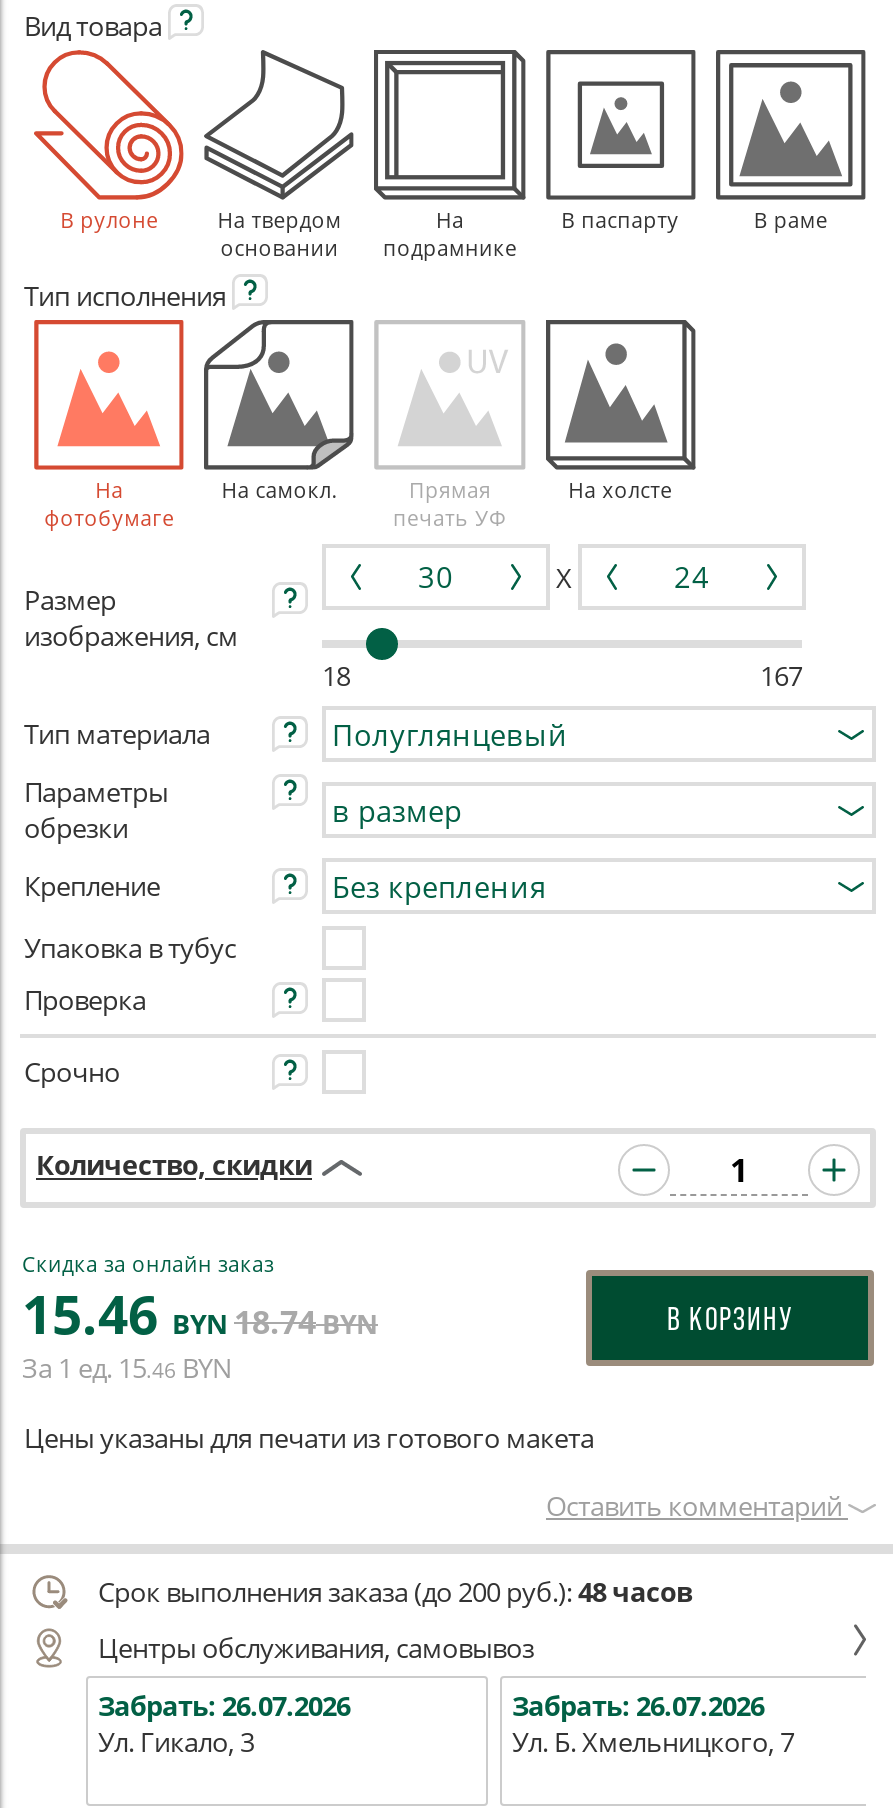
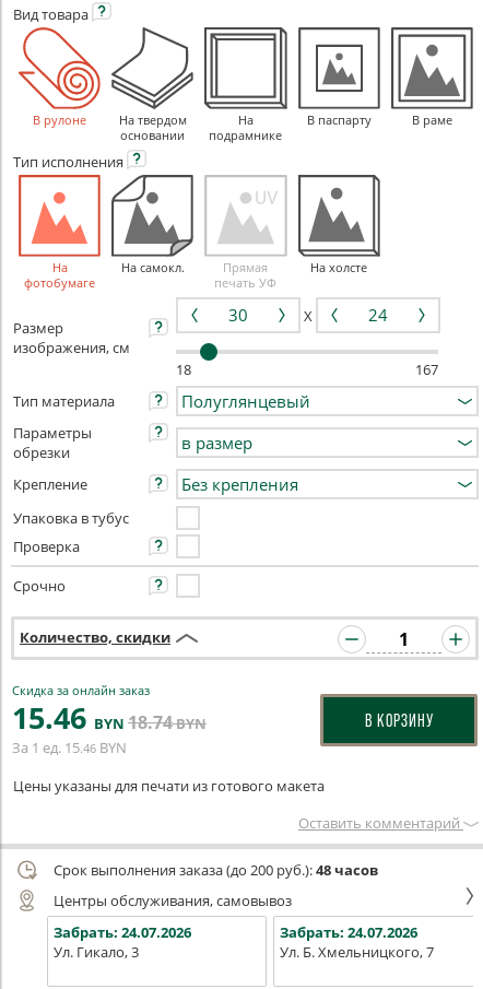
[98,1688,350,1724] Забрать: 26.07.2026 -> [54,922,191,942] Забрать: 24.07.2026
[512,1688,764,1724] Забрать: 26.07.2026 -> [280,922,417,942] Забрать: 24.07.2026

